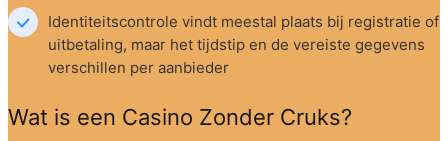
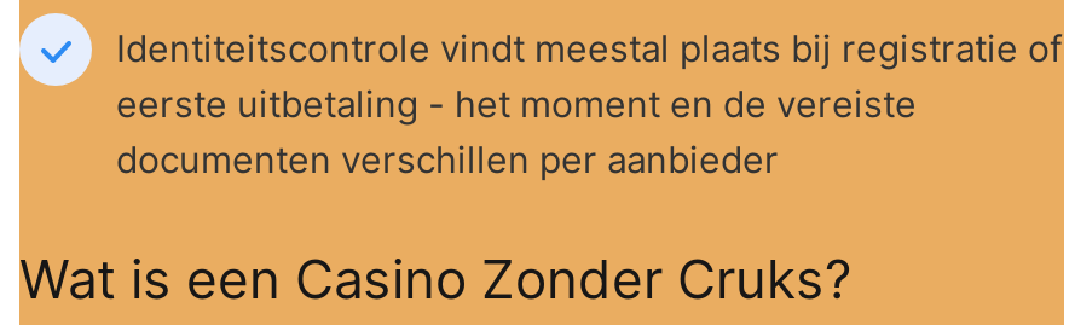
[48,35,425,77] uitbetaling, maar het tijdstip en de vereiste gegevens | verschillen per aanbieder -> [116,81,917,182] eerste uitbetaling - het moment en de vereiste | documenten verschillen per aanbieder

